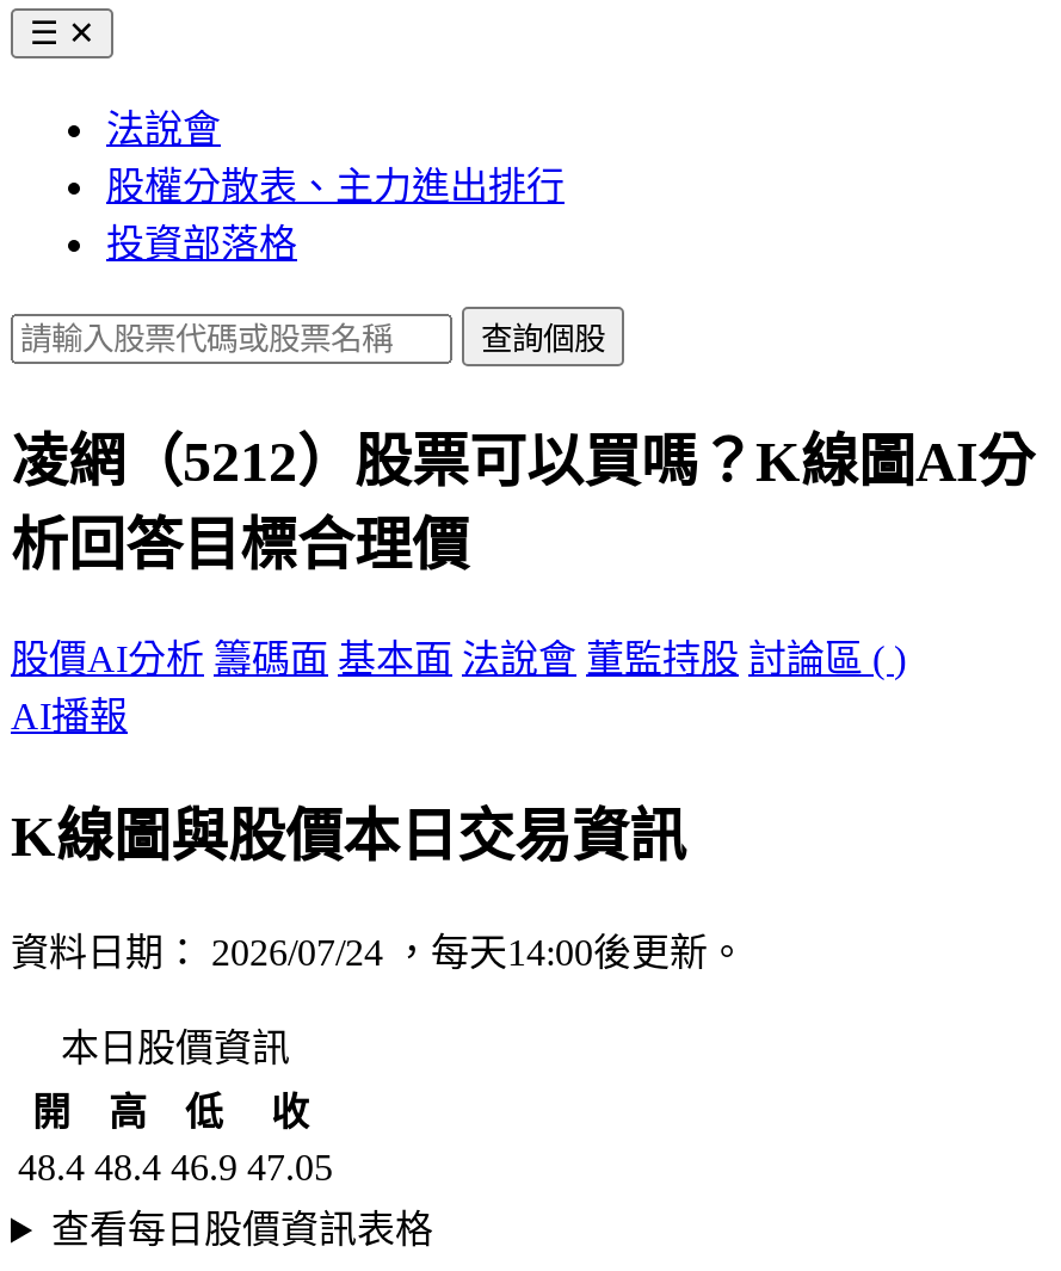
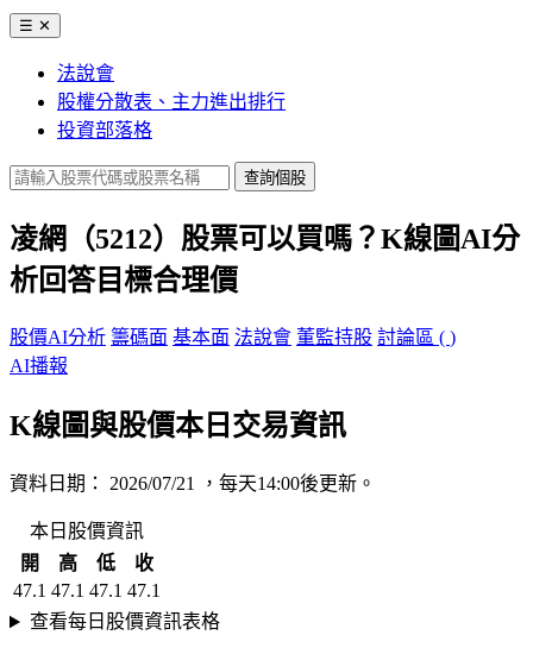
[11,933,746,973] 資料日期：2026/07/24，每天14:00後更新。 -> [10,474,376,494] 資料日期：2026/07/21，每天14:00後更新。
[18,1148,333,1188] 48.4 48.4 46.9 47.05 -> [13,581,161,601] 47.1 47.1 47.1 47.1

